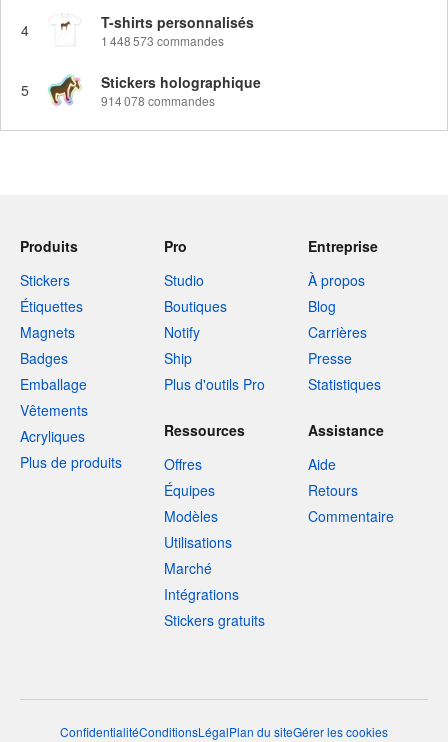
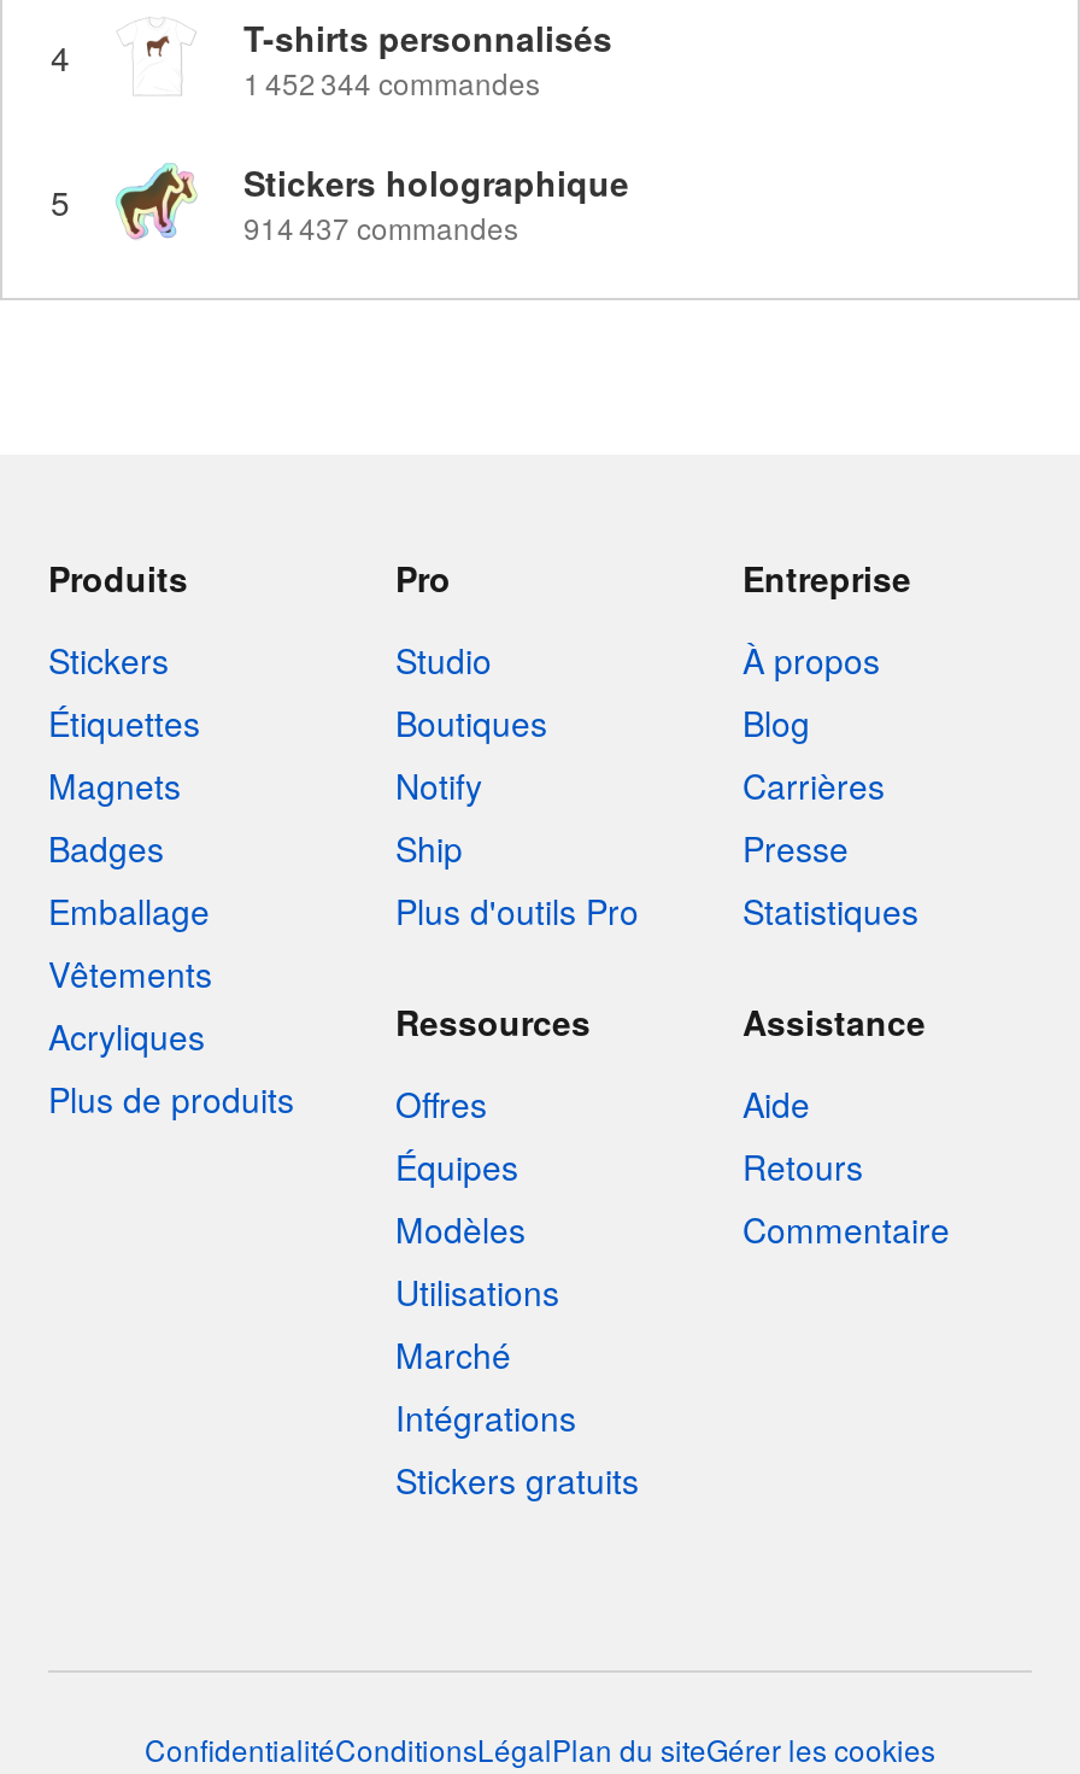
[101,32,224,49] 1 448 573 commandes -> [243,62,540,103] 1 452 344 commandes
[101,92,215,109] 914 078 commandes -> [243,206,518,247] 914 437 commandes

